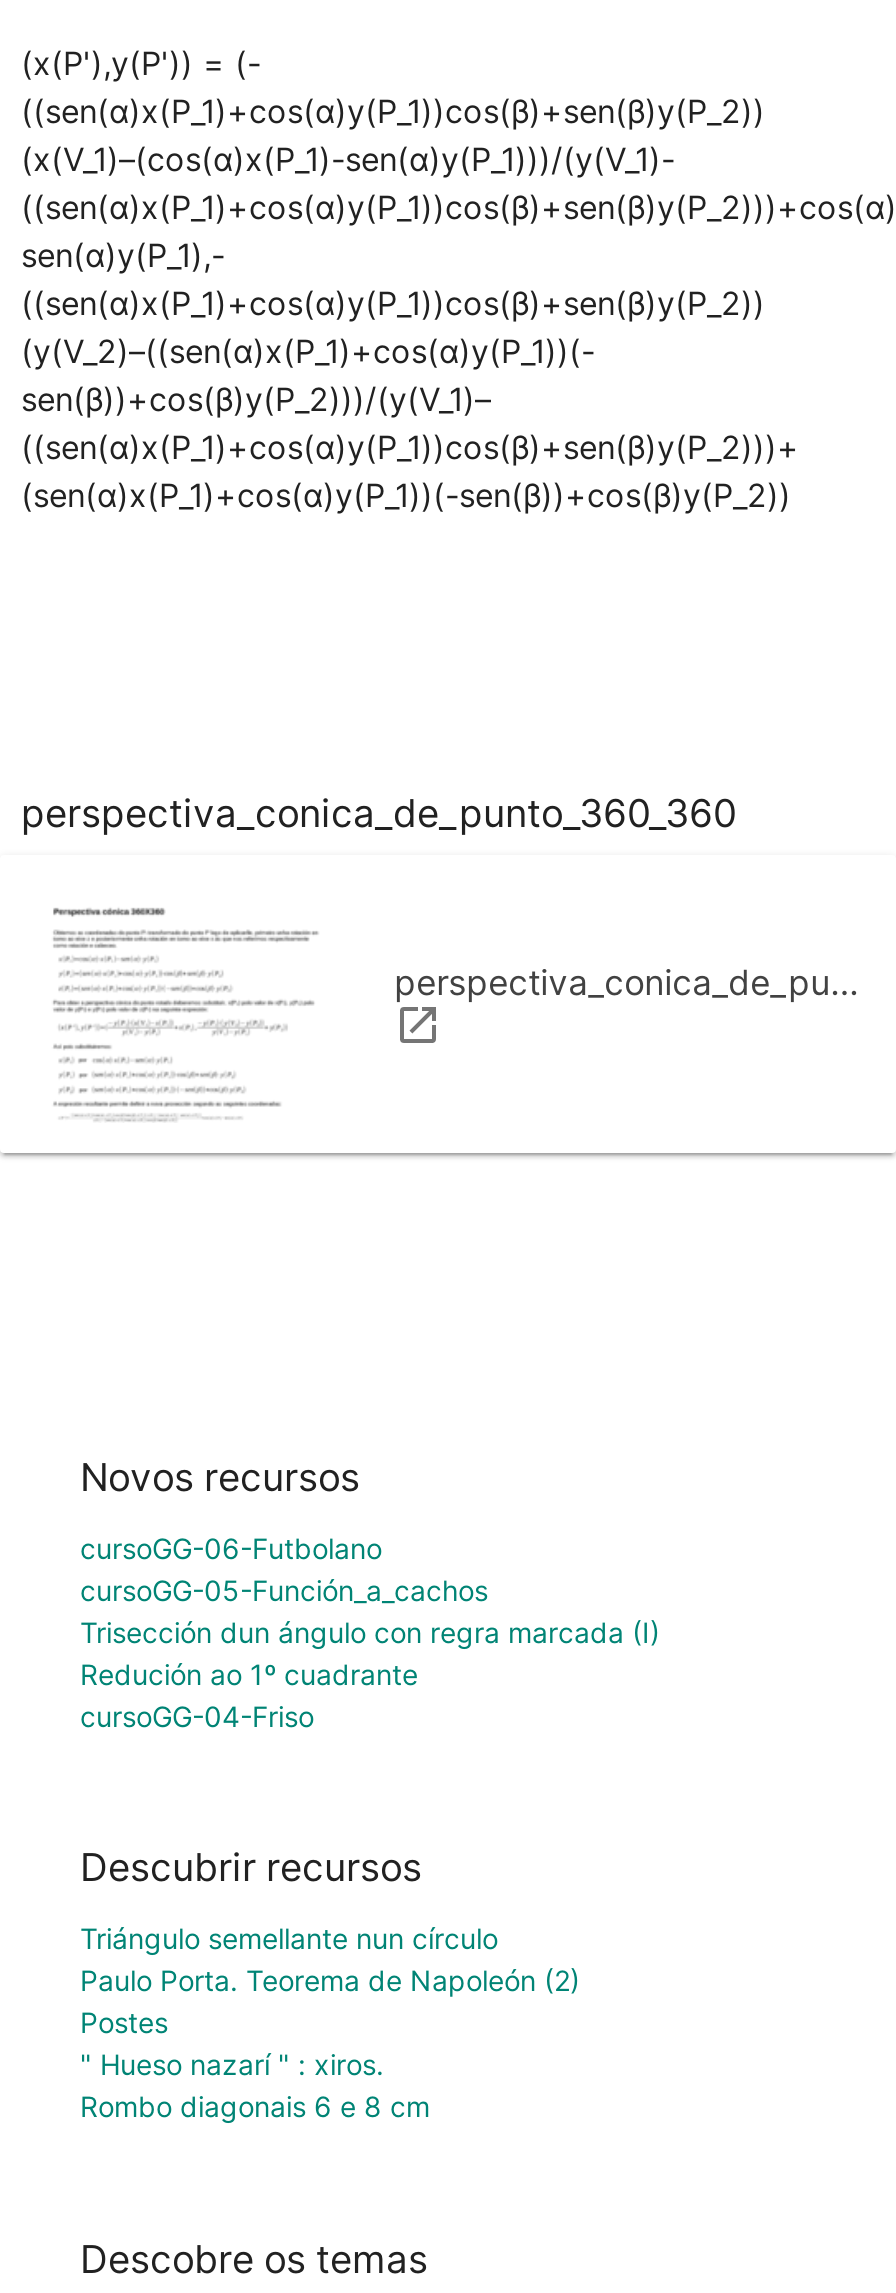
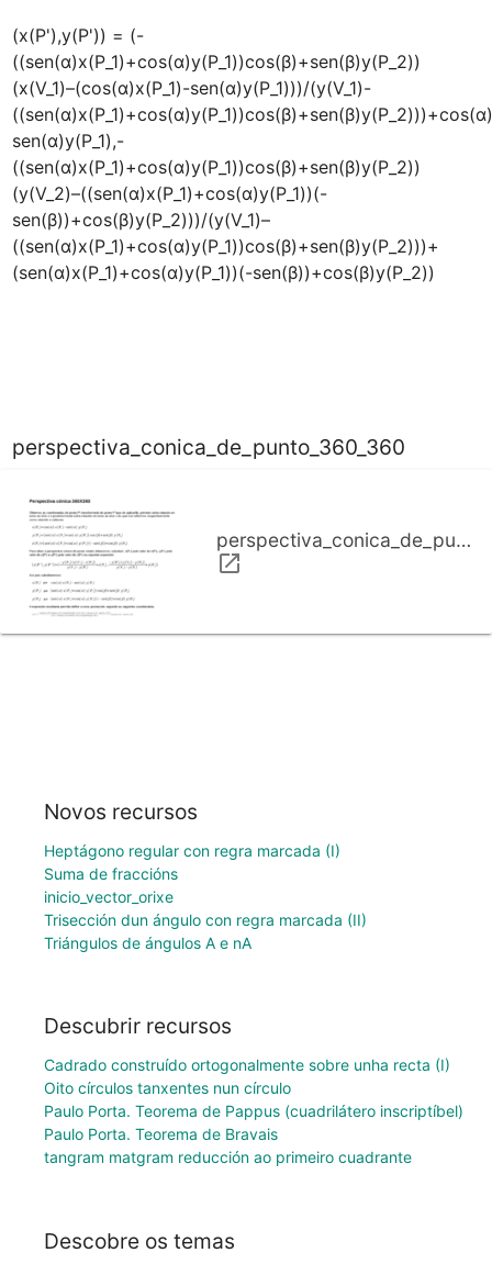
[80,1531,660,1733] cursoGG-06-Futbolano | cursoGG-05-Función_a_cachos | Trisección dun ángulo con regra marcada (I) | Redución ao 1º cuadrante | cursoGG-04-Friso -> [44,841,367,952] Heptágono regular con regra marcada (I) | Suma de fraccións | inicio_vector_orixe | Trisección dun ángulo con regra marcada (II) | Triángulos de ángulos A e nA
[80,1922,580,2124] Triángulo semellante nun círculo | Paulo Porta. Teorema de Napoleón (2) | Postes | " Hueso nazarí " : xiros. | Rombo diagonais 6 e 8 cm -> [44,1056,463,1167] Cadrado construído ortogonalmente sobre unha recta (I) | Oito círculos tanxentes nun círculo | Paulo Porta. Teorema de Pappus (cuadrilátero inscriptíbel) | Paulo Porta. Teorema de Bravais | tangram matgram reducción ao primeiro cuadrante

